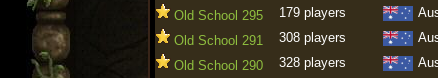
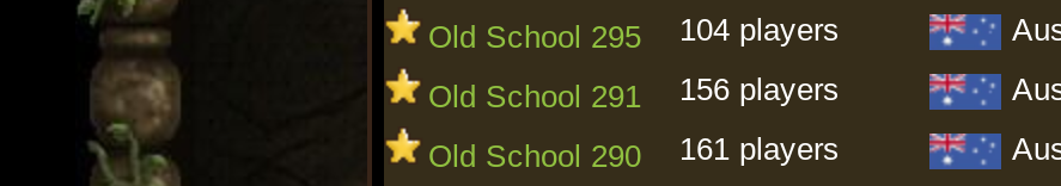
[173,5,345,23] Old School 295 179 players -> [428,12,840,55] Old School 295 104 players
[173,30,345,48] Old School 291 308 players -> [428,72,840,114] Old School 291 156 players
[173,55,345,73] Old School 290 328 players -> [428,131,840,174] Old School 290 161 players

